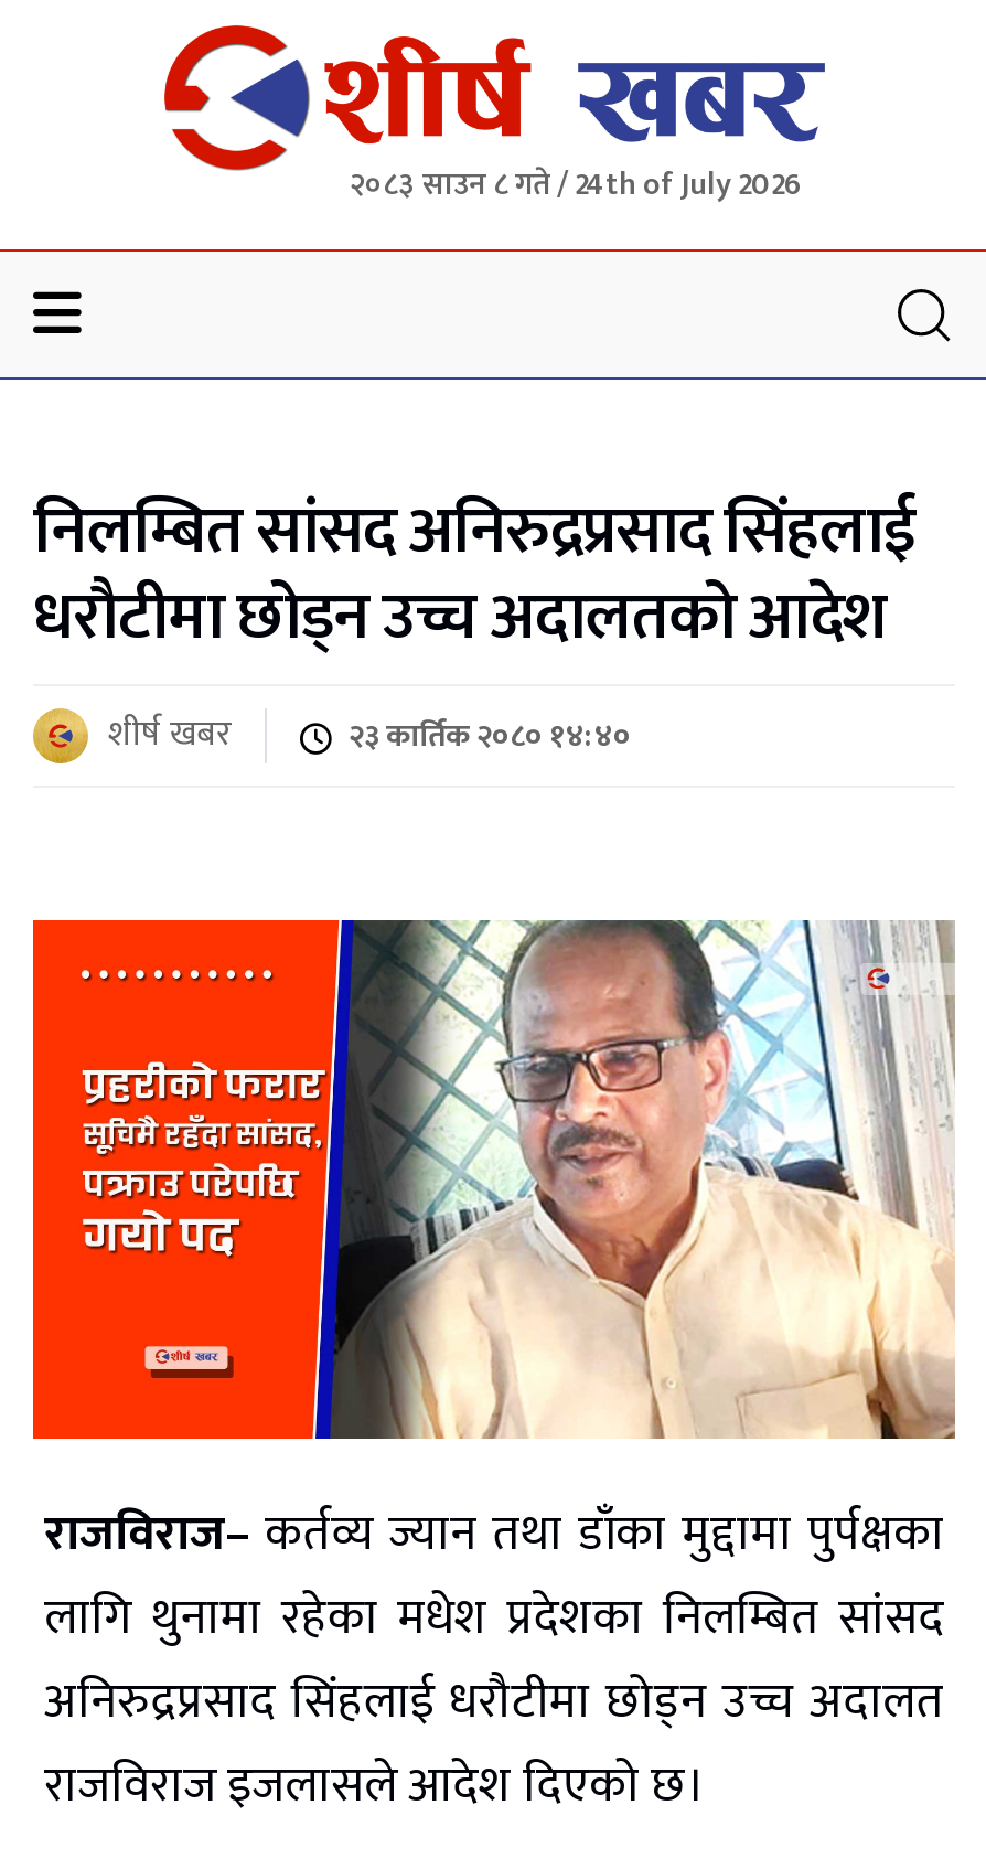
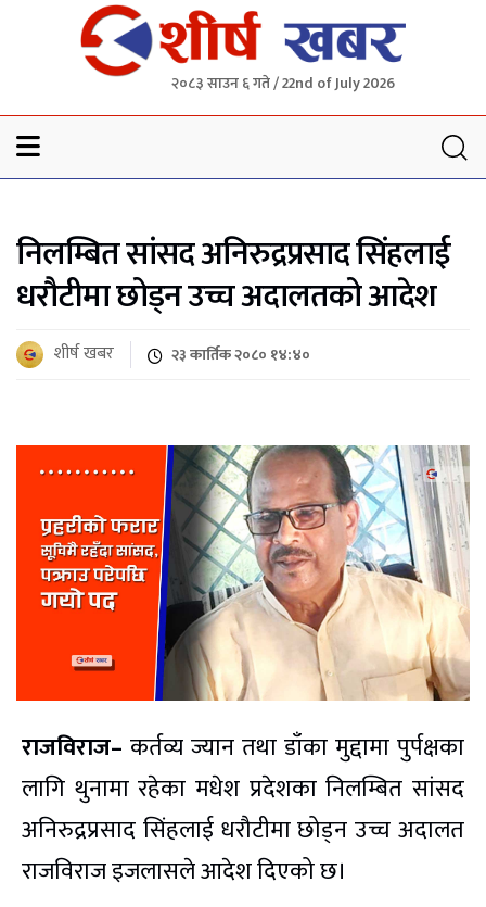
[350,159,802,210] २०८३ साउन ८ गते / 24th of July 2026 -> [171,71,395,96] २०८३ साउन ६ गते / 22nd of July 2026

